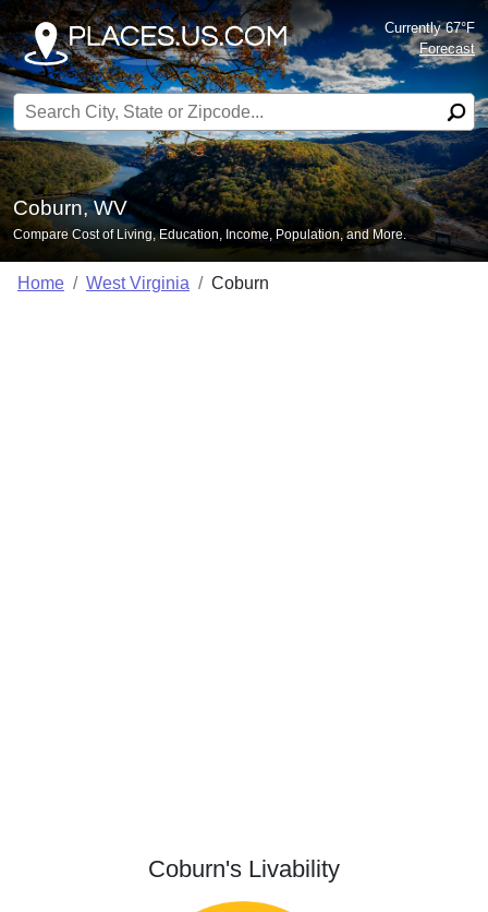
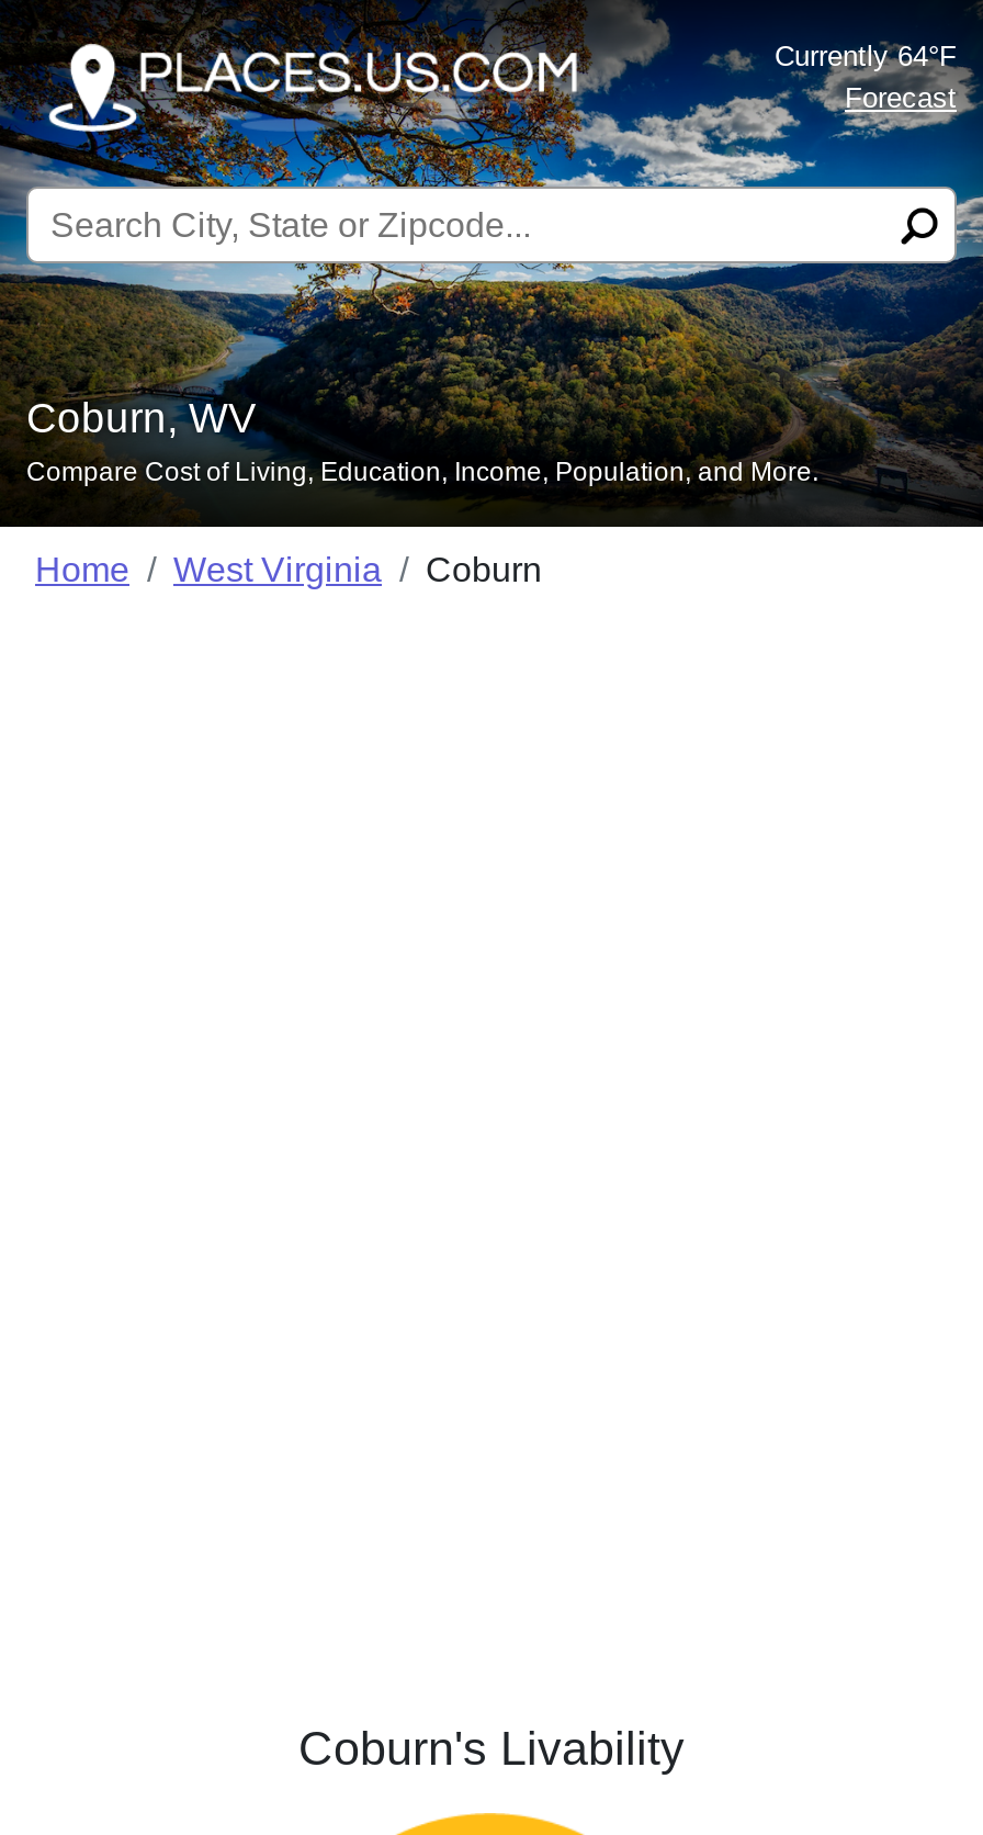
[385,20,475,36] Currently 67°F -> [775,40,957,72] Currently 64°F

